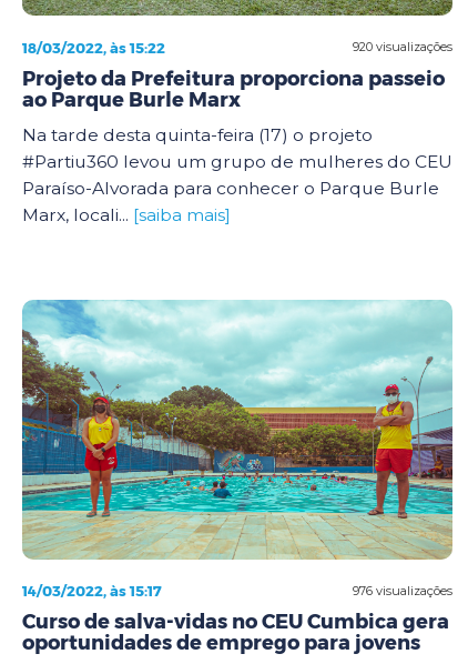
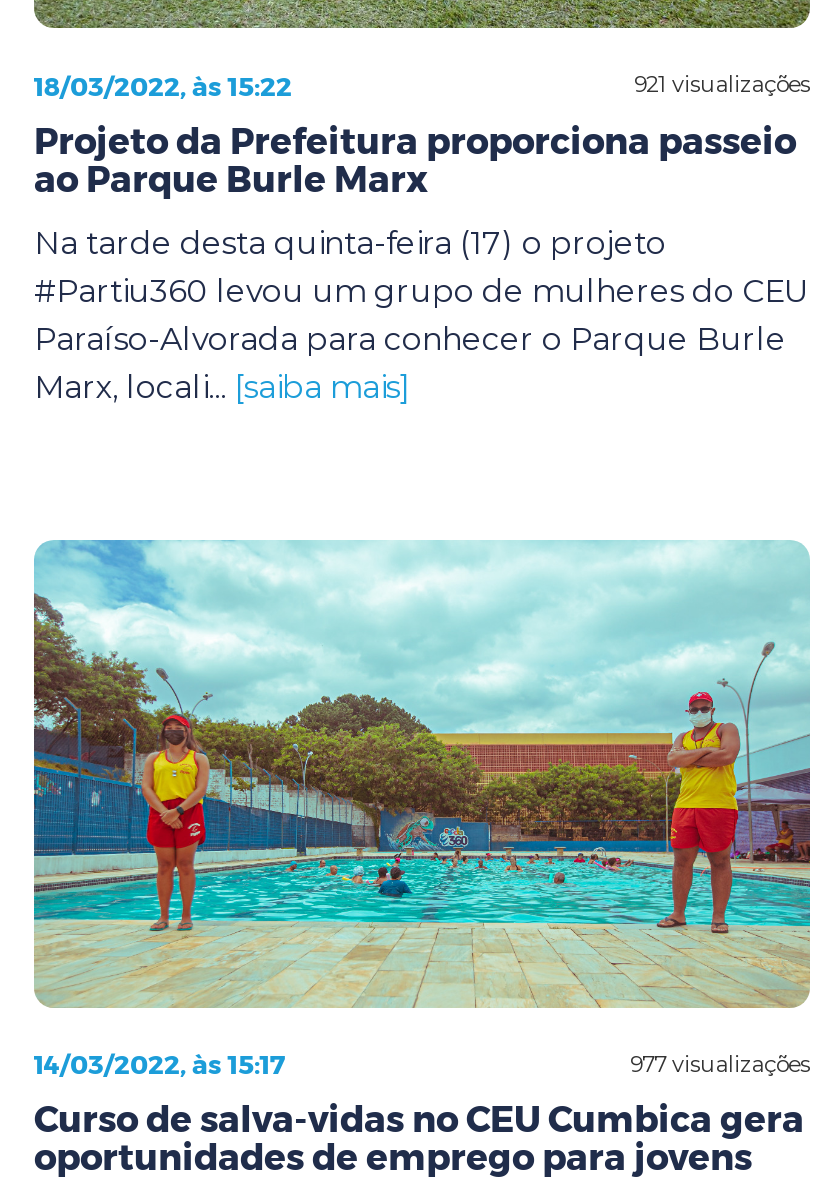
[353,39,452,54] 920 visualizações -> [634,70,810,98] 921 visualizações
[353,582,452,598] 976 visualizações -> [630,1049,810,1077] 977 visualizações

